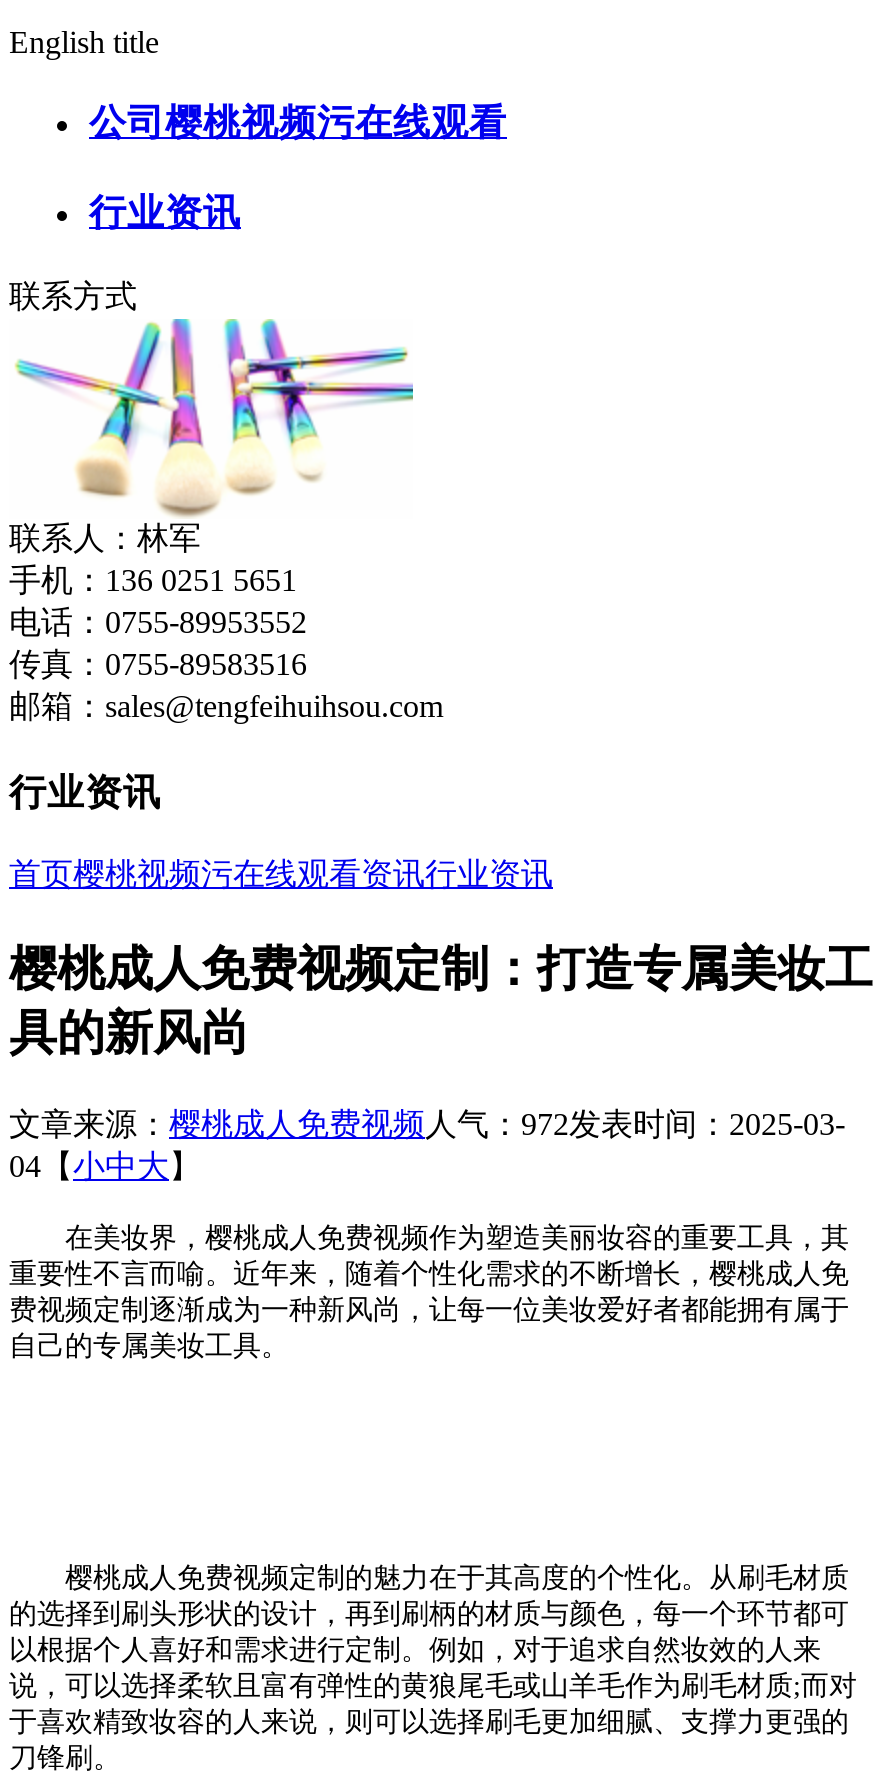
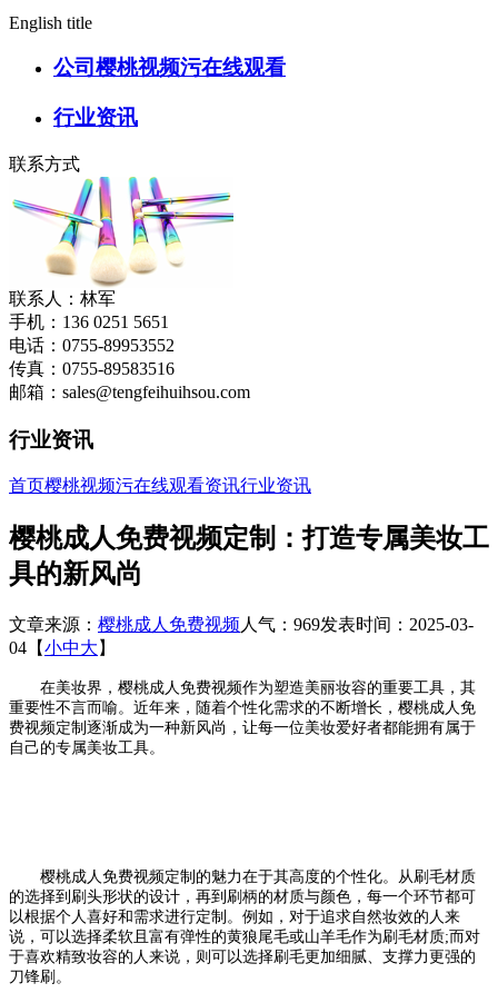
[9,1107,845,1141] 文章来源：樱桃成人免费视频人气：972发表时间：2025-03- -> [9,615,474,634] 文章来源：樱桃成人免费视频人气：969发表时间：2025-03-

